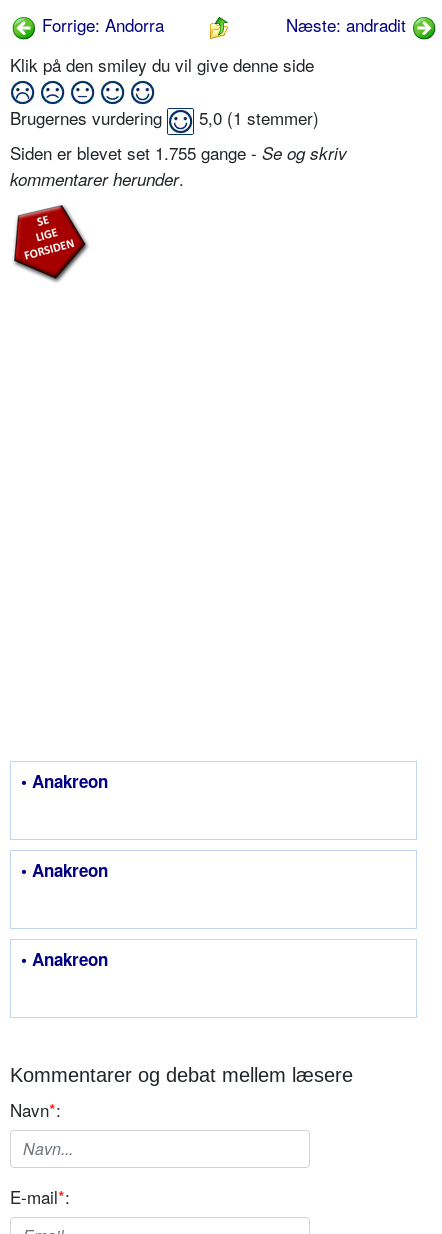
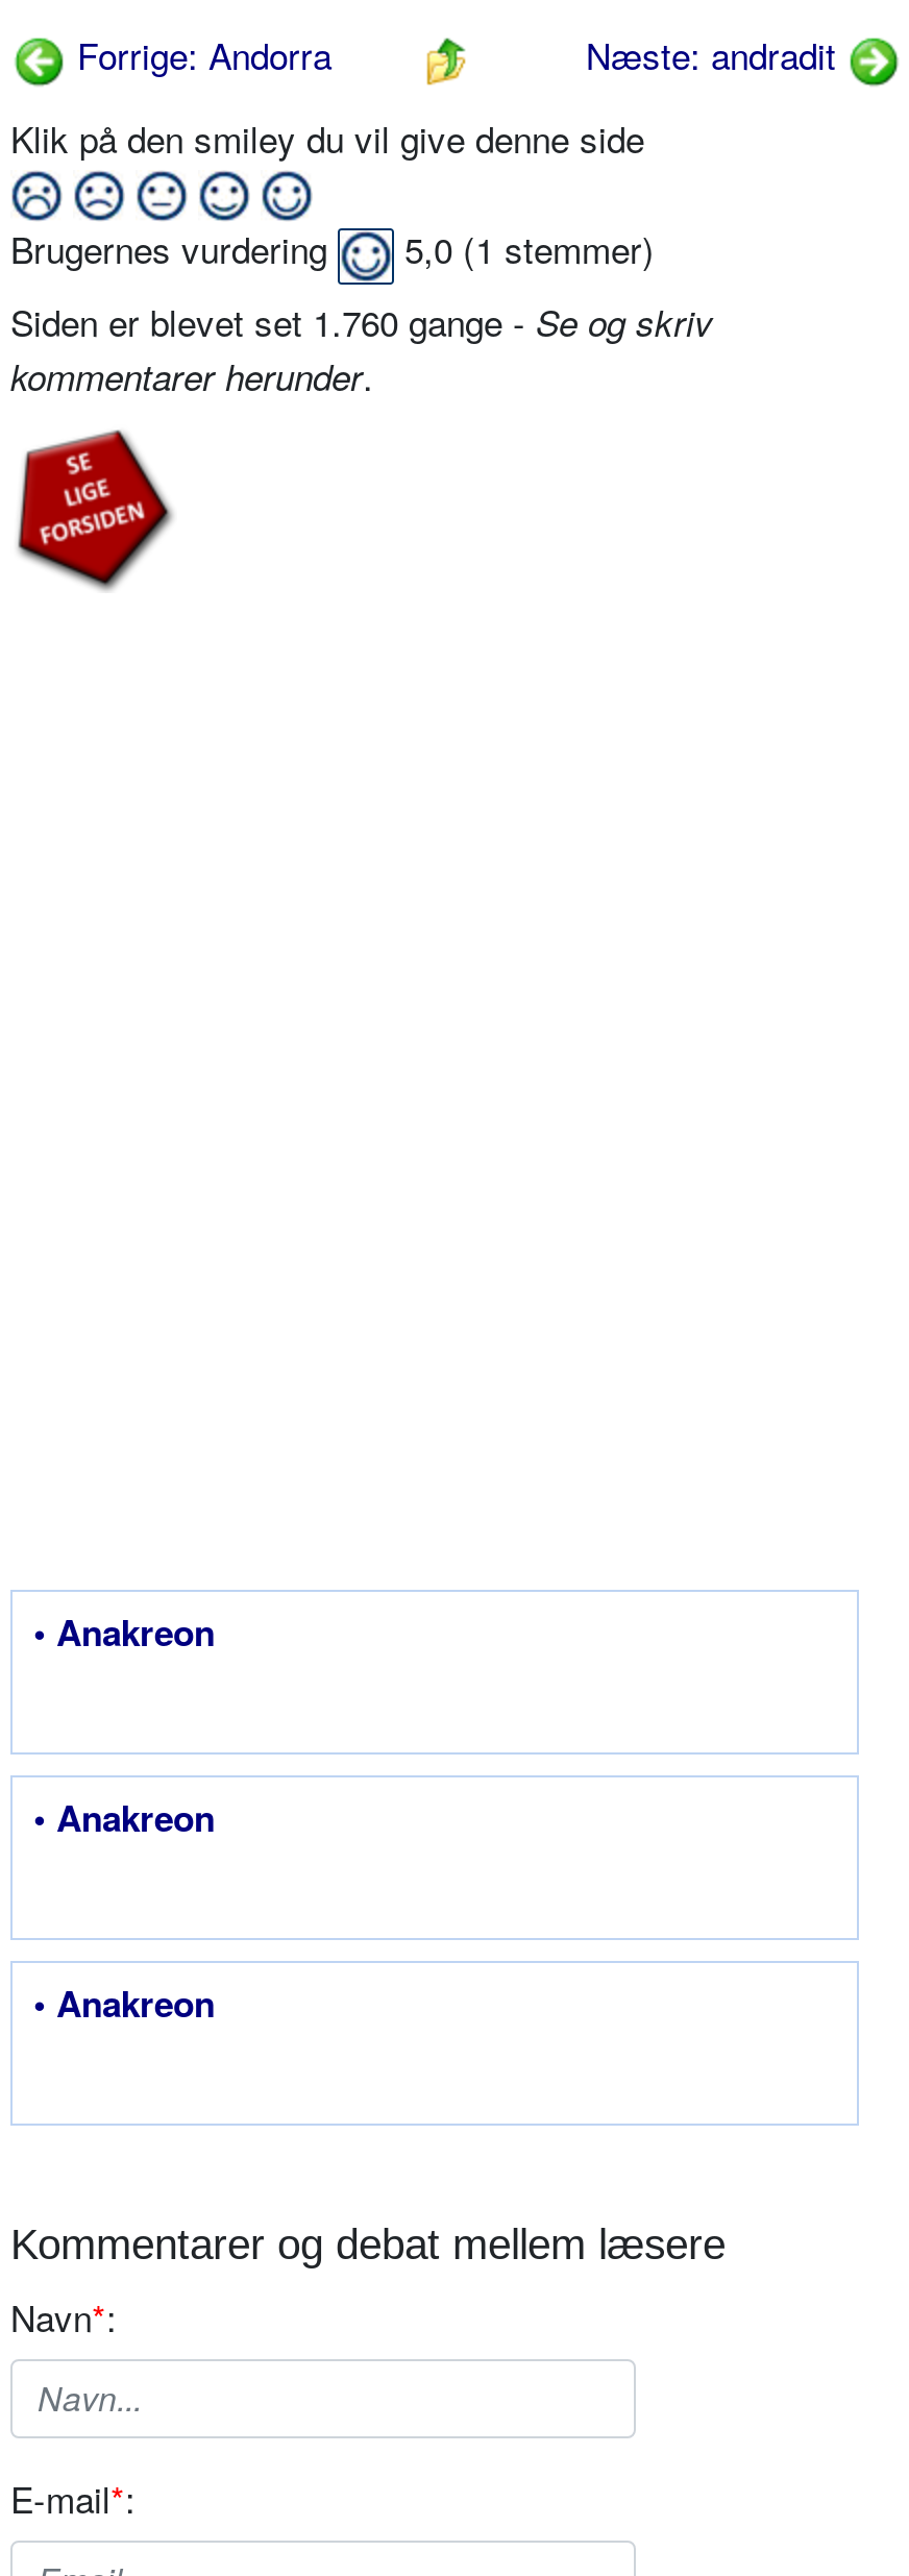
[10,139,347,164] Siden er blevet set 1.755 gange - Se og skriv -> [10,294,713,346] Siden er blevet set 1.760 gange - Se og skriv

